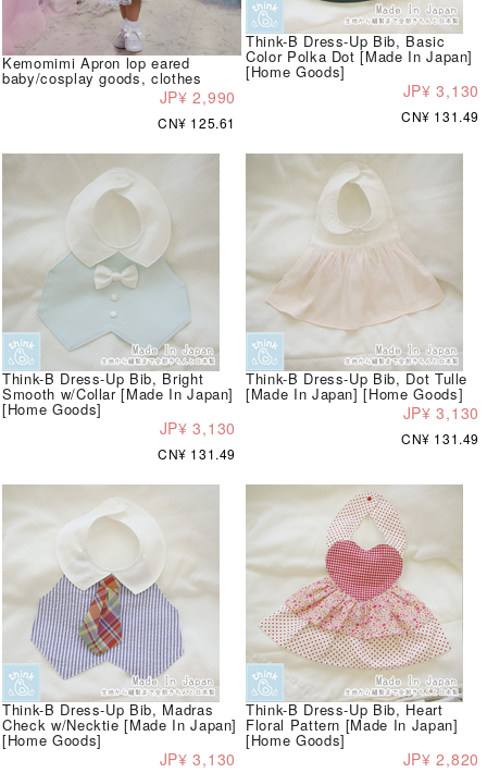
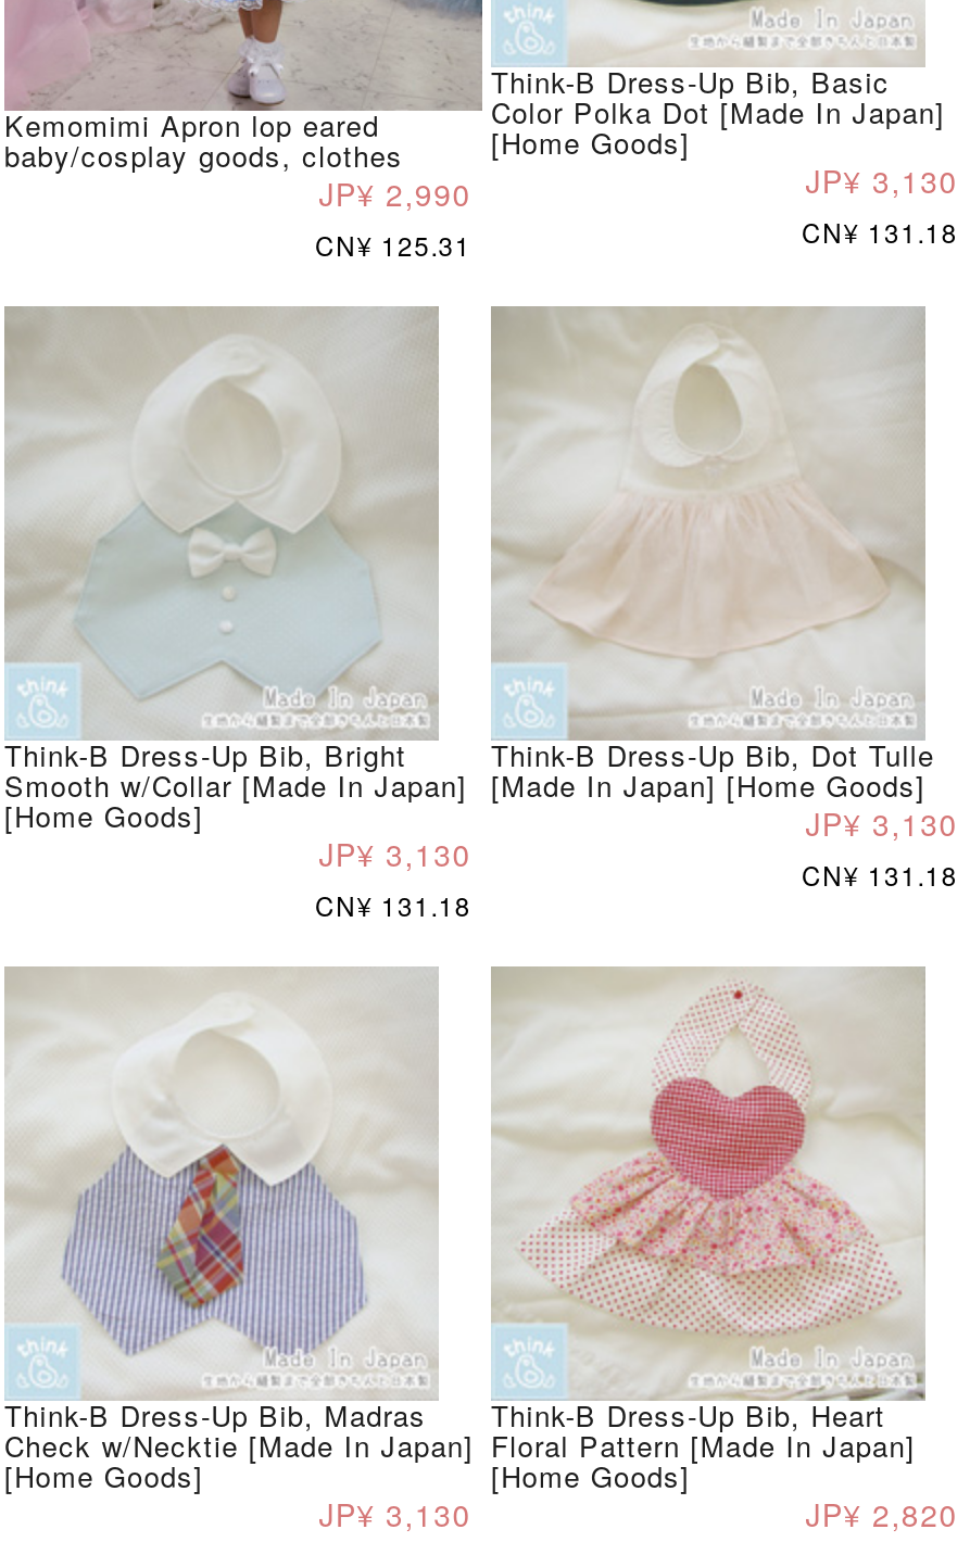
[401,107,479,125] CN¥ 131.49 -> [802,213,958,250] CN¥ 131.18
[158,113,236,132] CN¥ 125.61 -> [315,226,471,263] CN¥ 125.31
[401,429,479,448] CN¥ 131.49 -> [802,856,958,893] CN¥ 131.18
[158,444,236,463] CN¥ 131.49 -> [315,886,471,923] CN¥ 131.18

